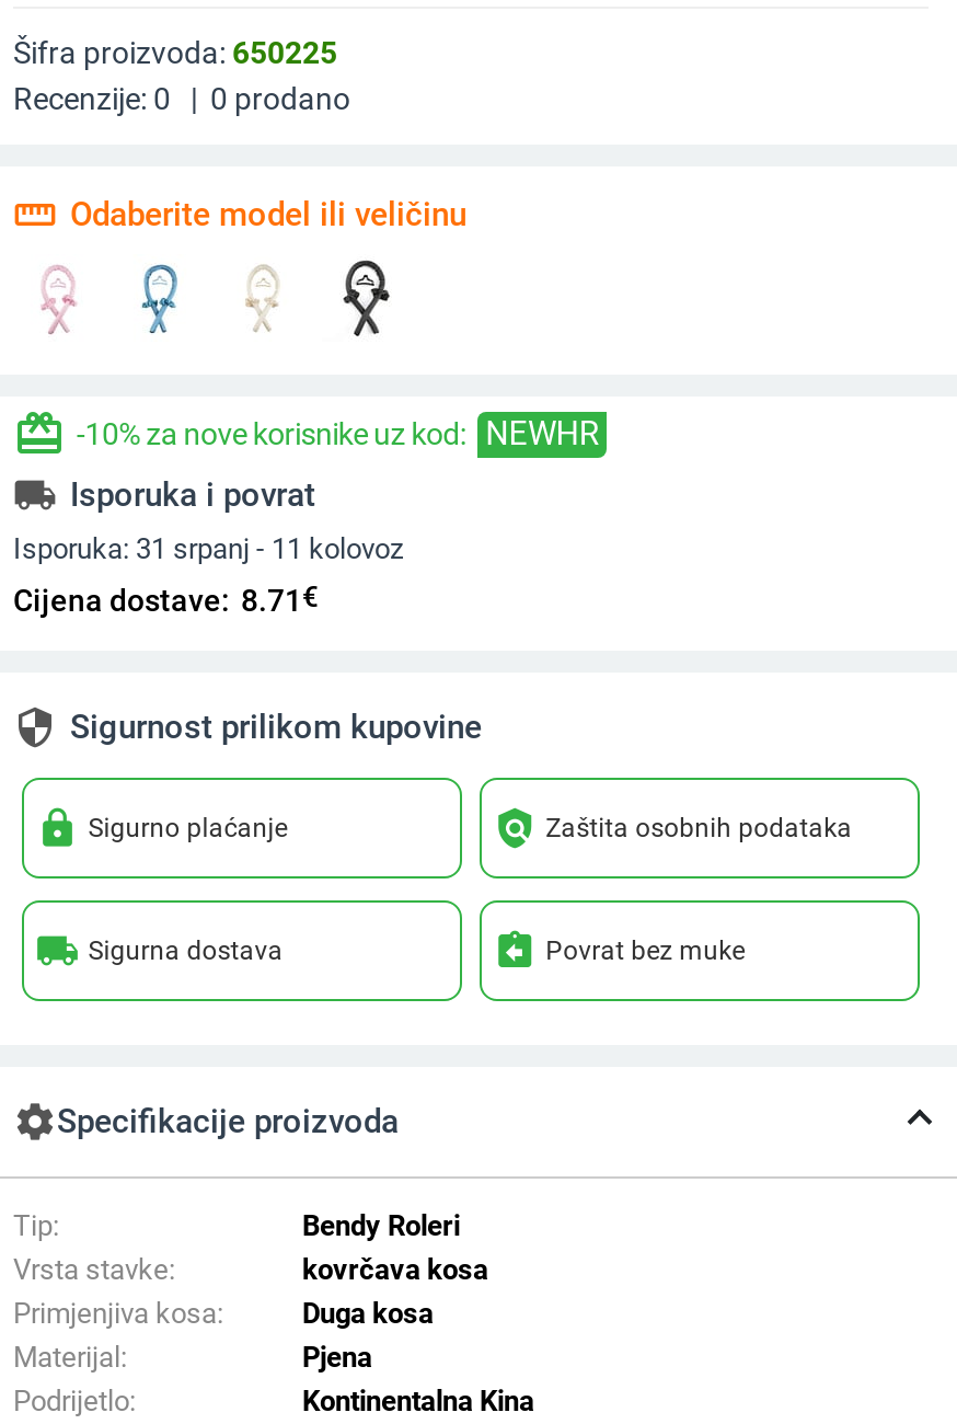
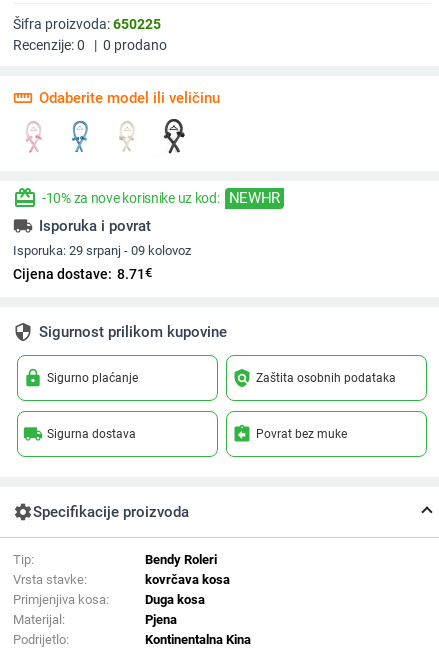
[13,533,403,566] Isporuka: 31 srpanj - 11 kolovoz -> [13,243,191,258] Isporuka: 29 srpanj - 09 kolovoz

